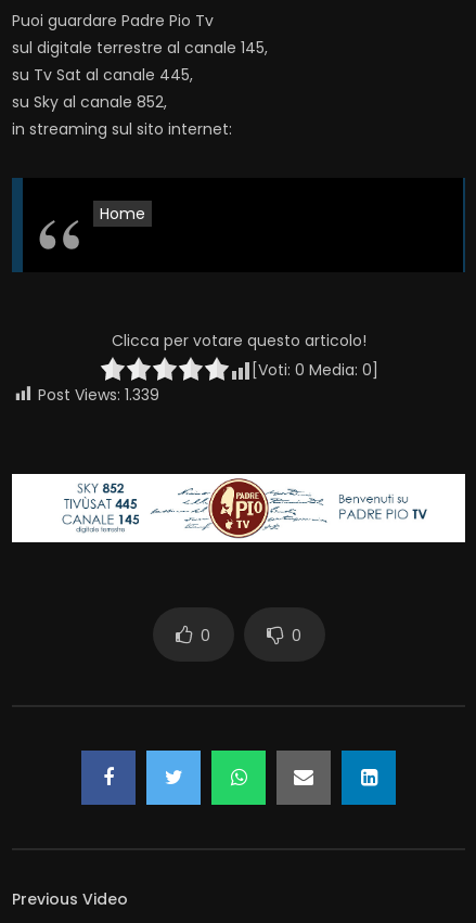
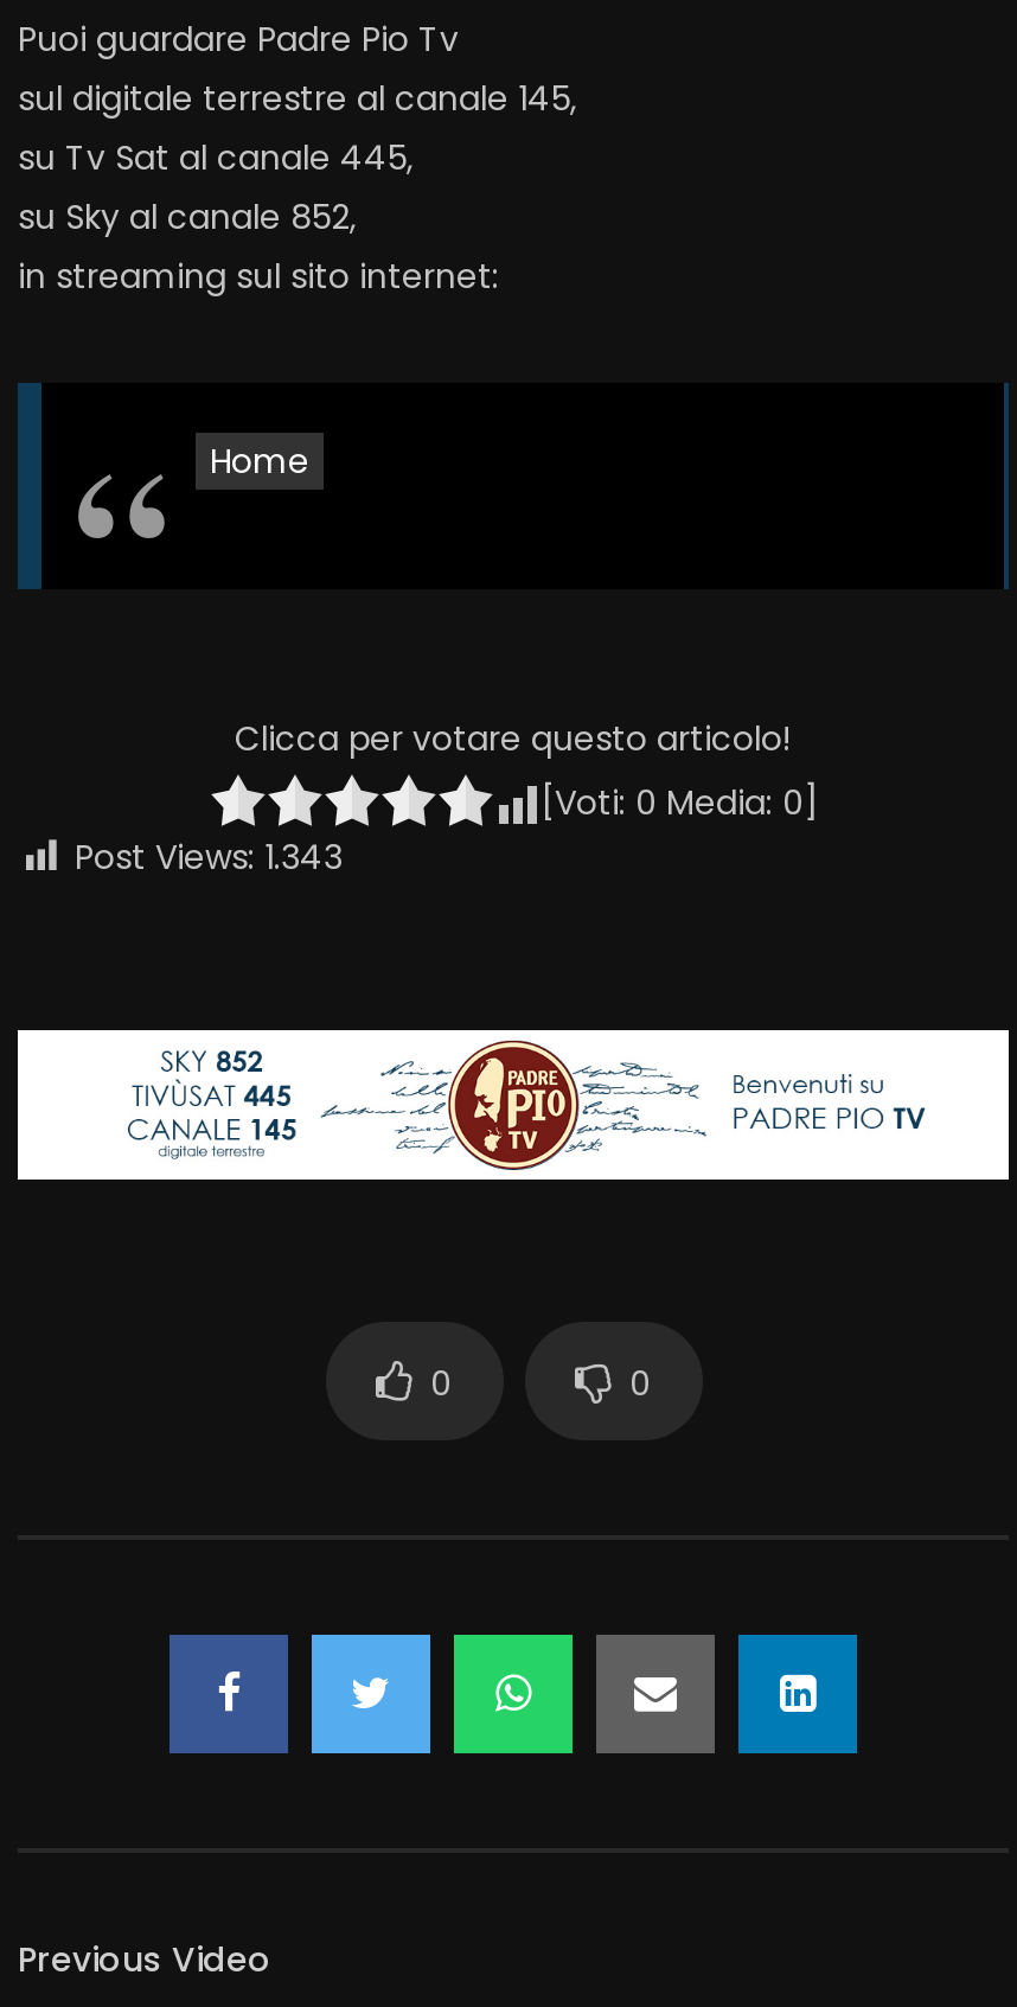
[38,384,159,406] Post Views: 1.339 -> [75,833,343,881] Post Views: 1.343

